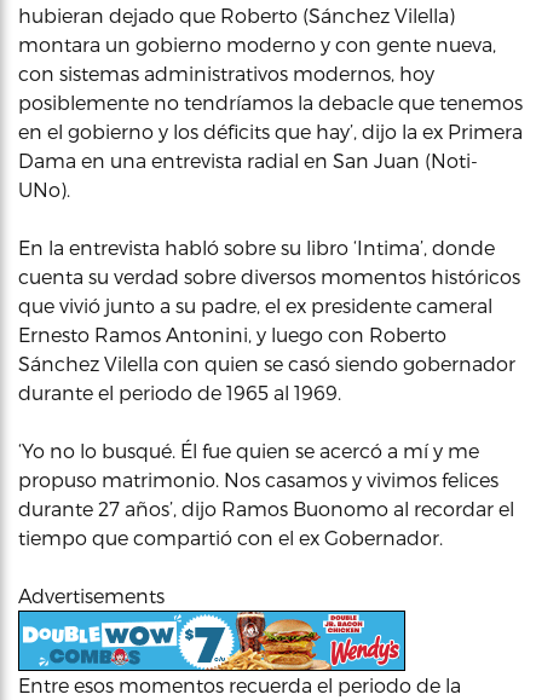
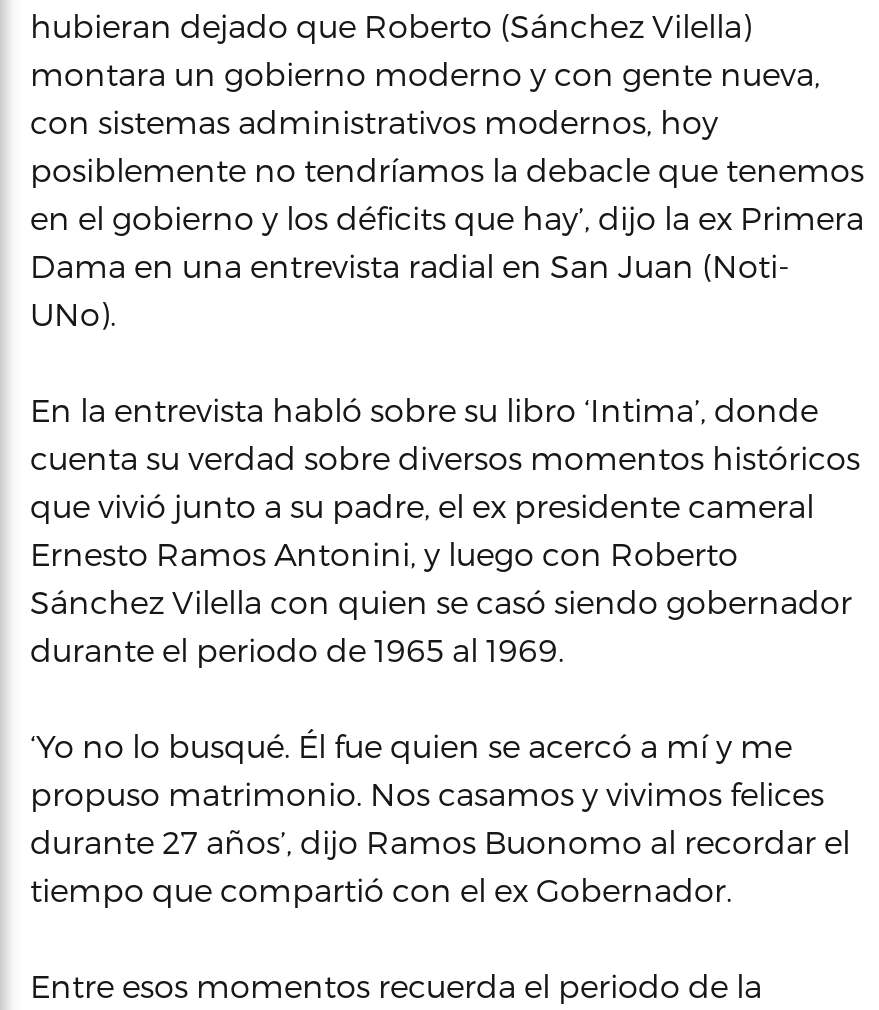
[18,584,165,607] Advertisements -> none
[17,609,407,671] [image] -> none

